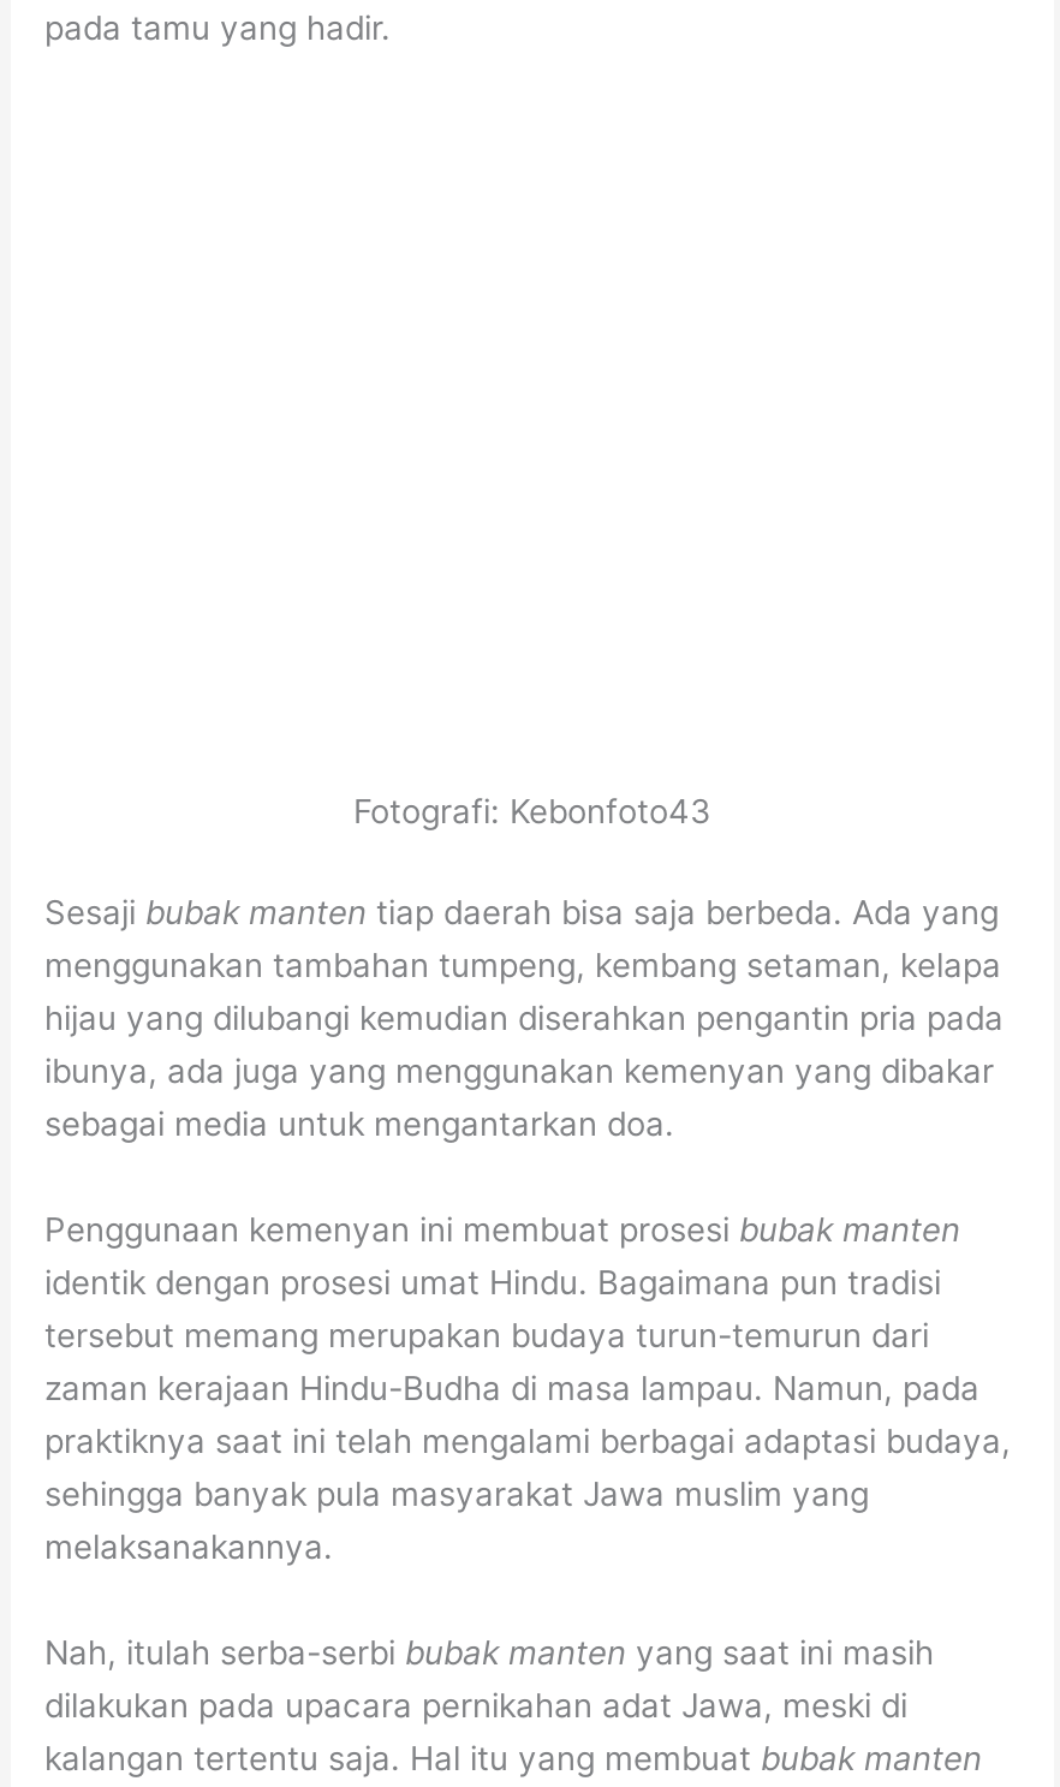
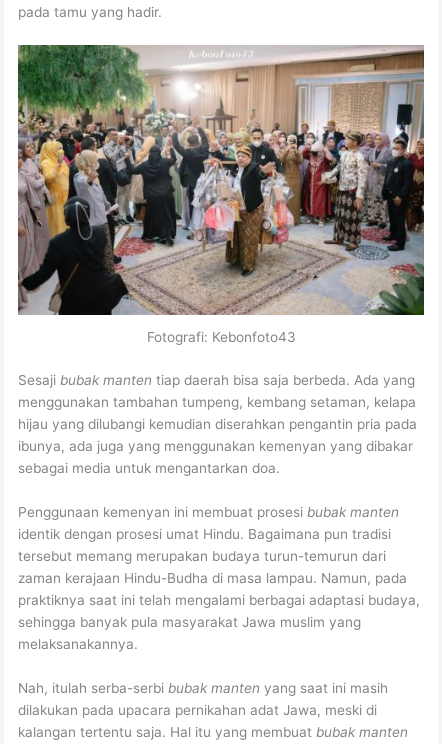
none -> [17,44,425,316] [image]

